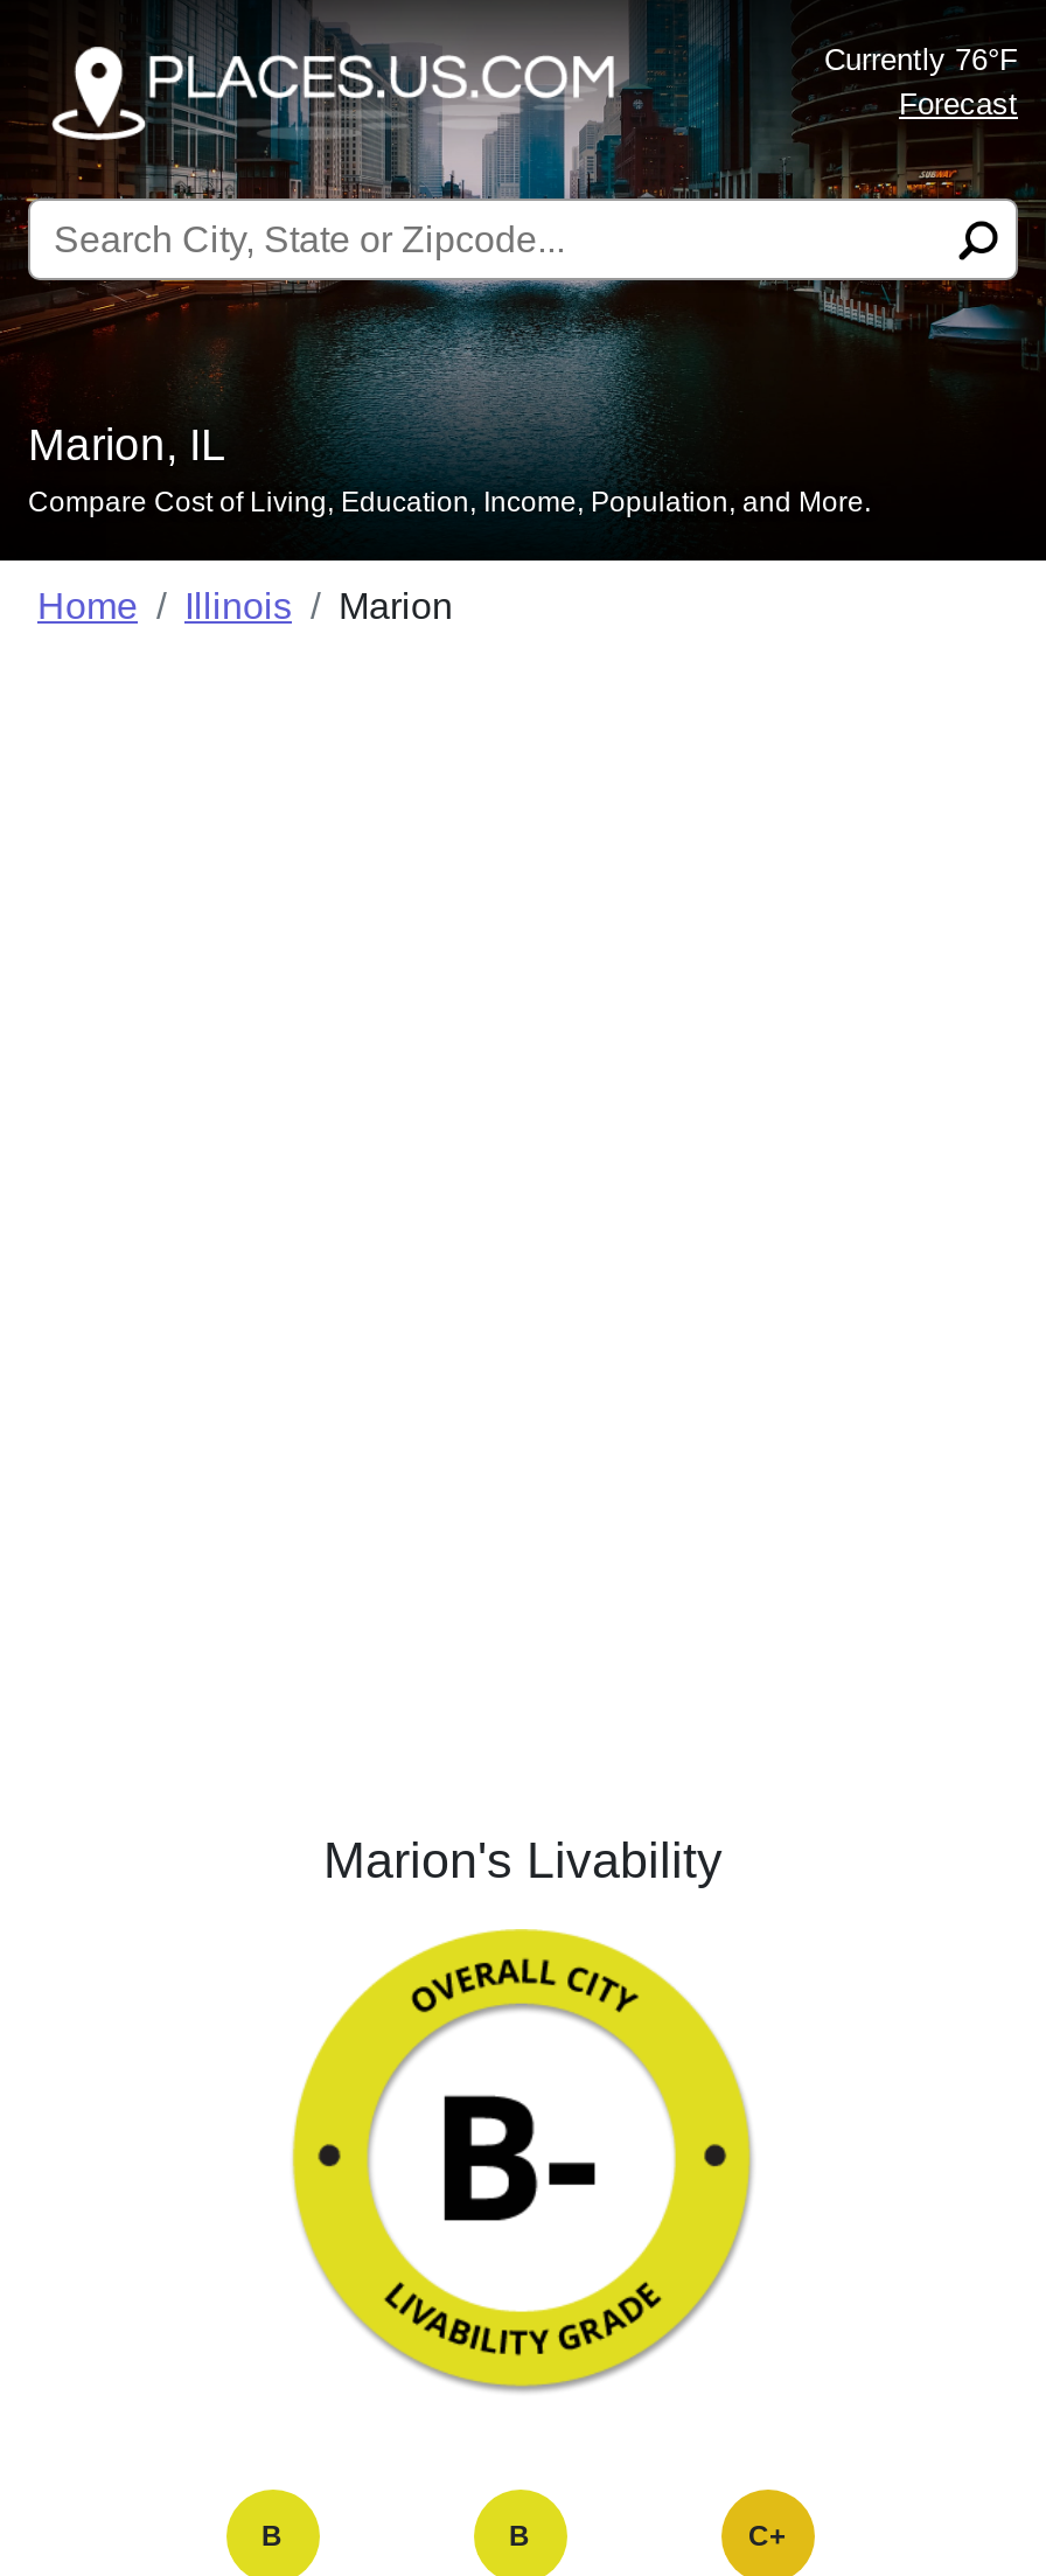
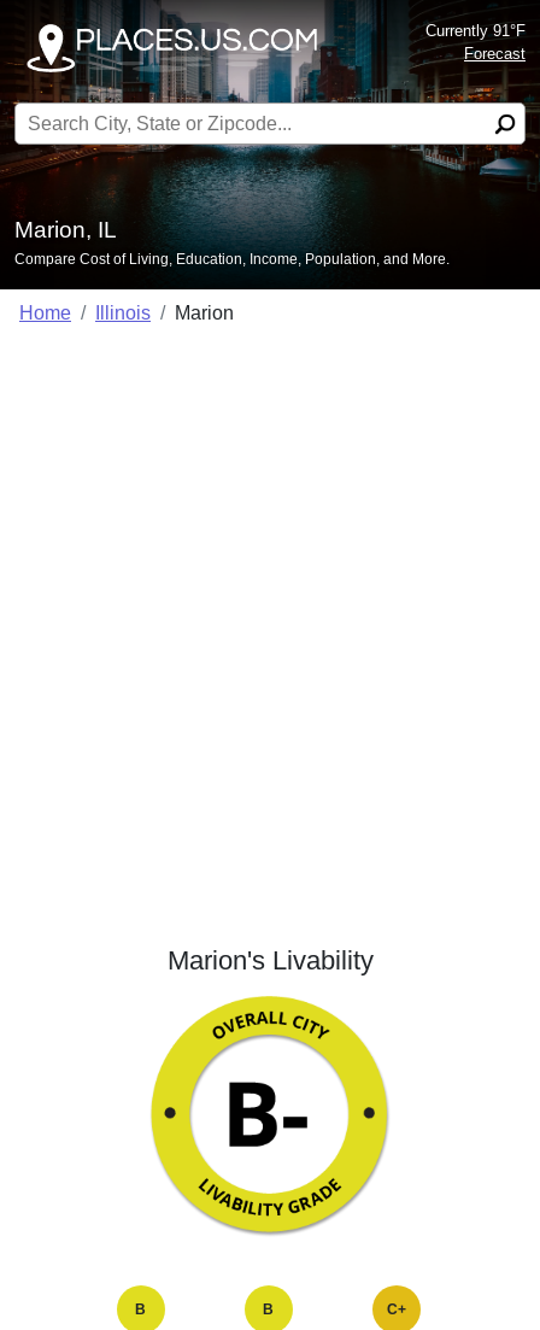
[824,42,1018,77] Currently 76°F -> [425,22,526,40] Currently 91°F

